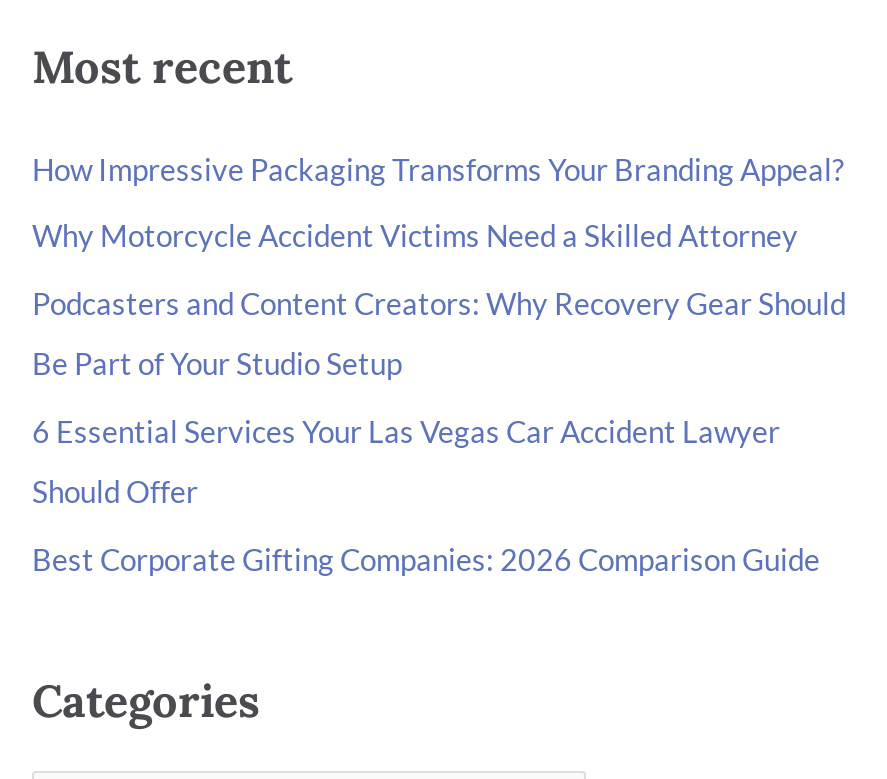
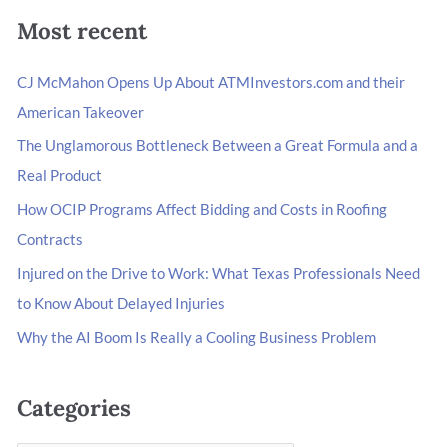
[32,150,846,576] How Impressive Packaging Transforms Your Branding Appeal? | Why Motorcycle Accident Victims Need a Skilled Attorney | Podcasters and Content Creators: Why Recovery Gear Should | Be Part of Your Studio Setup | 6 Essential Services Your Las Vegas Car Accident Lawyer | Should Offer | Best Corporate Gifting Companies: 2026 Comparison Guide -> [17,73,420,346] CJ McMahon Opens Up About ATMInvestors.com and their | American Takeover | The Unglamorous Bottleneck Between a Great Formula and a | Real Product | How OCIP Programs Affect Bidding and Costs in Roofing | Contracts | Injured on the Drive to Work: What Texas Professionals Need | to Know About Delayed Injuries | Why the AI Boom Is Really a Cooling Business Problem

